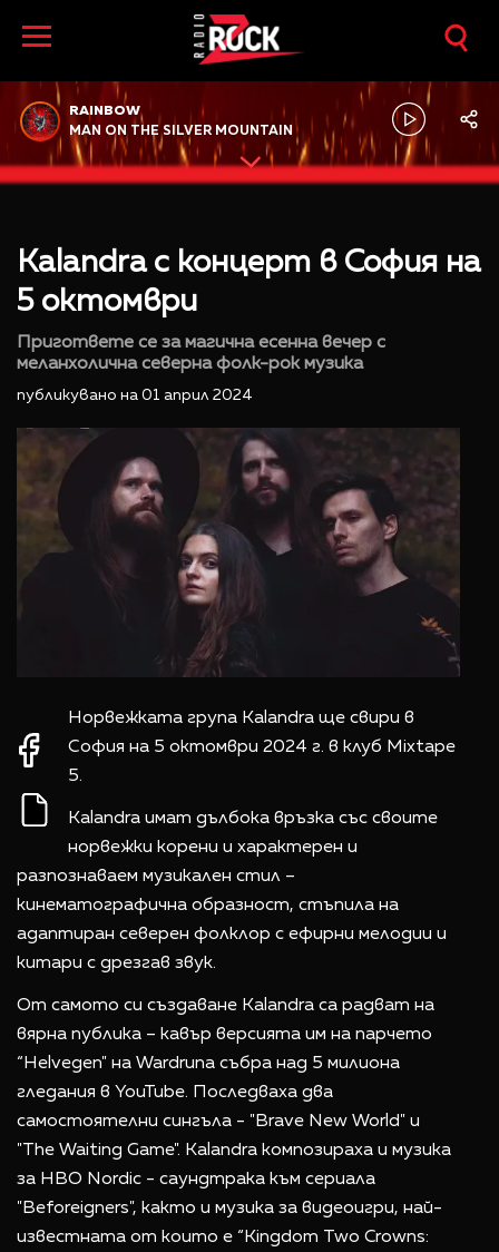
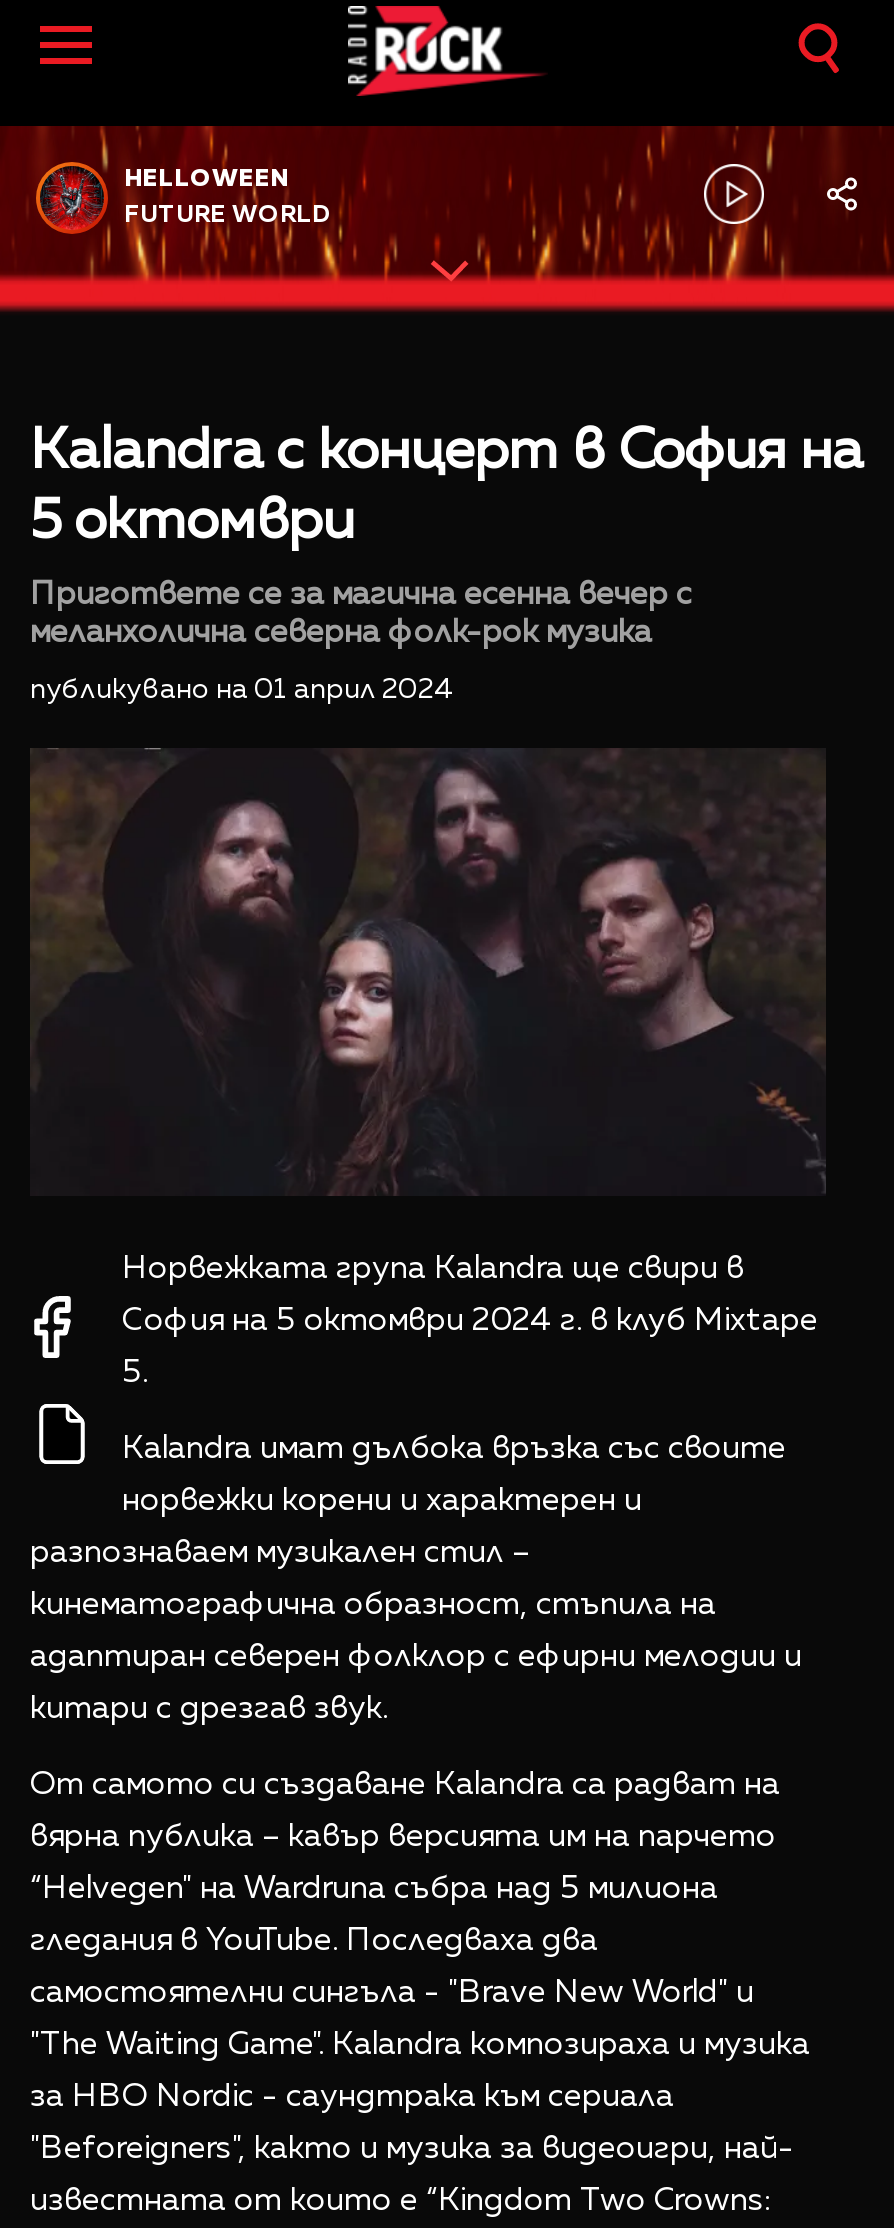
[69,105,140,118] RAINBOW -> [124,168,288,192] HELLOWEEN
[69,125,293,138] MAN ON THE SILVER MOUNTAIN -> [124,204,330,228] FUTURE WORLD

